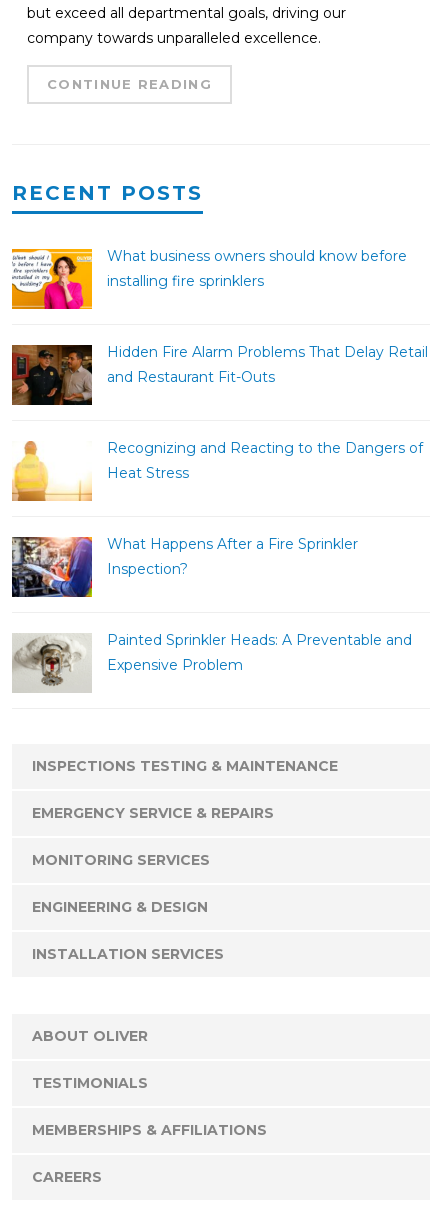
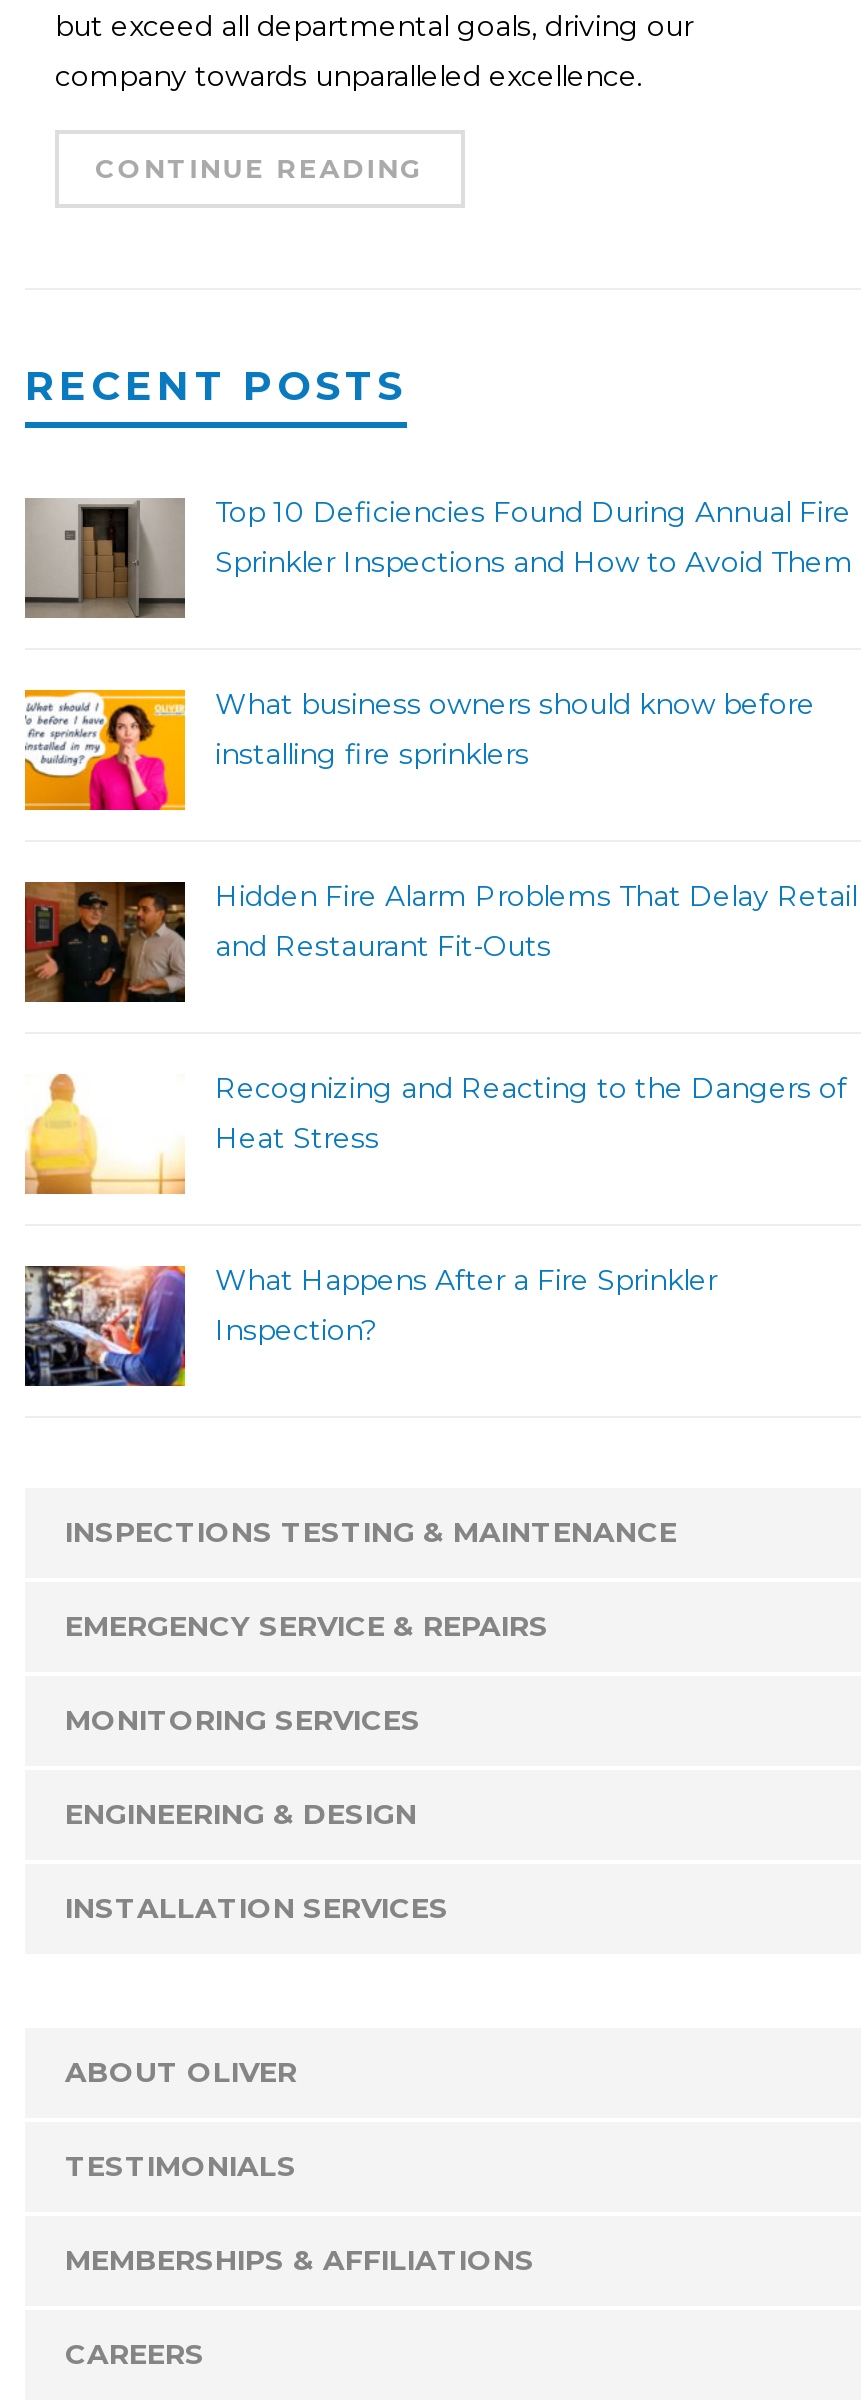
none -> [23,494,853,620] [image] | Top 10 Deficiencies Found During Annual Fire | Sprinkler Inspections and How to Avoid Them
moved [11,247,428,578] -> [23,686,857,1348]: [image] | What business owners should know before | installing fire sprinklers | ... | What Happens After a Fire Sprinkler | Inspection?
[12,631,412,693] [image] | Painted Sprinkler Heads: A Preventable and | Expensive Problem -> none

